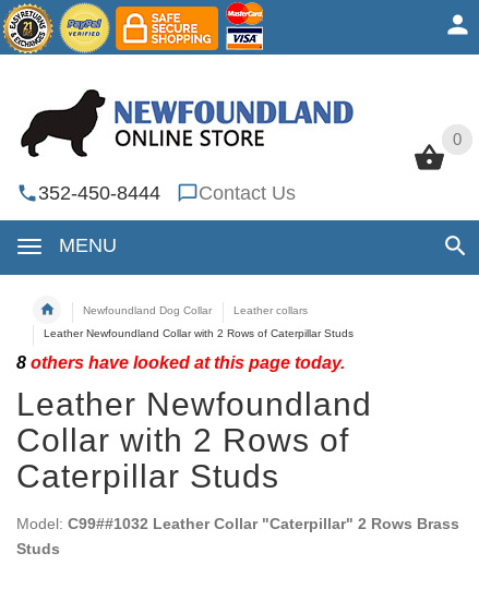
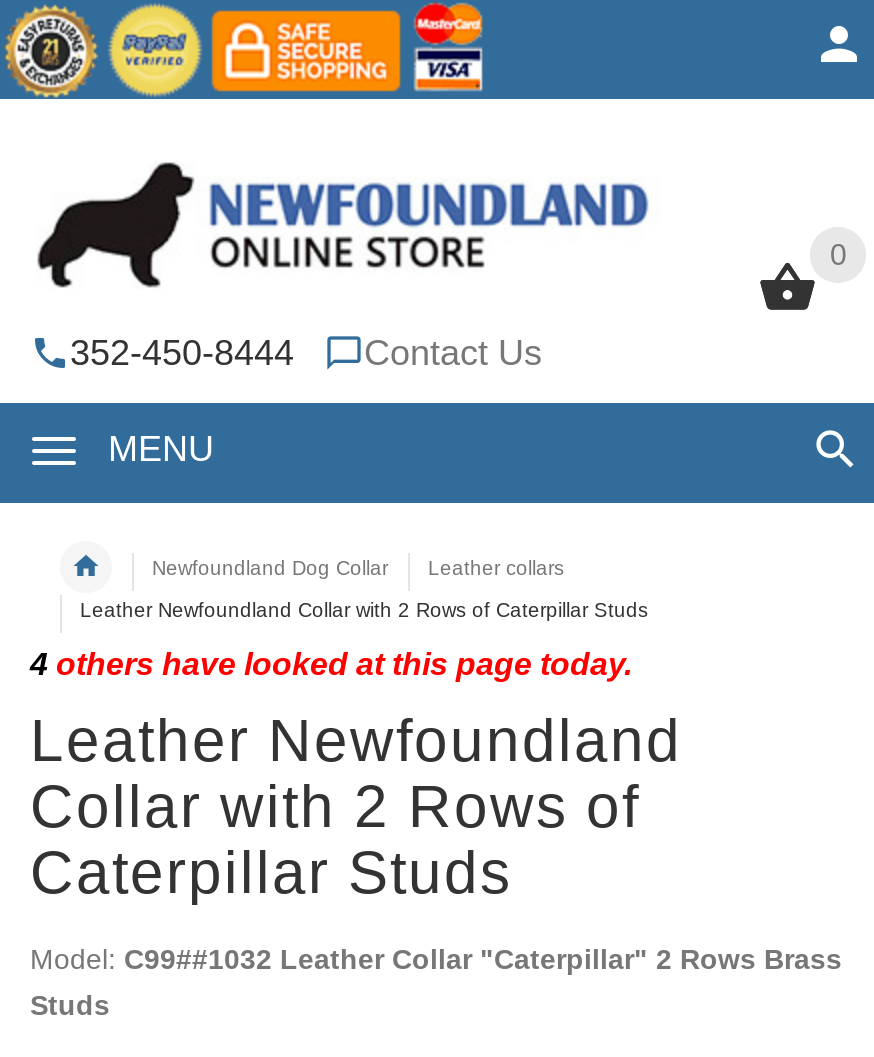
[16,353,345,372] 8 others have looked at this page today. -> [30,647,632,681] 4 others have looked at this page today.

